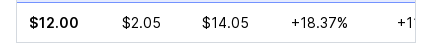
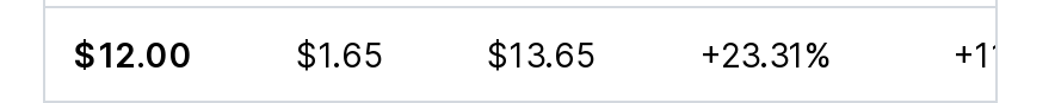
[122,14,161,31] $2.05 -> [296,34,384,75] $1.65
[202,14,249,31] $14.05 -> [487,34,597,75] $13.65
[291,14,348,31] +18.37% -> [699,34,831,75] +23.31%

